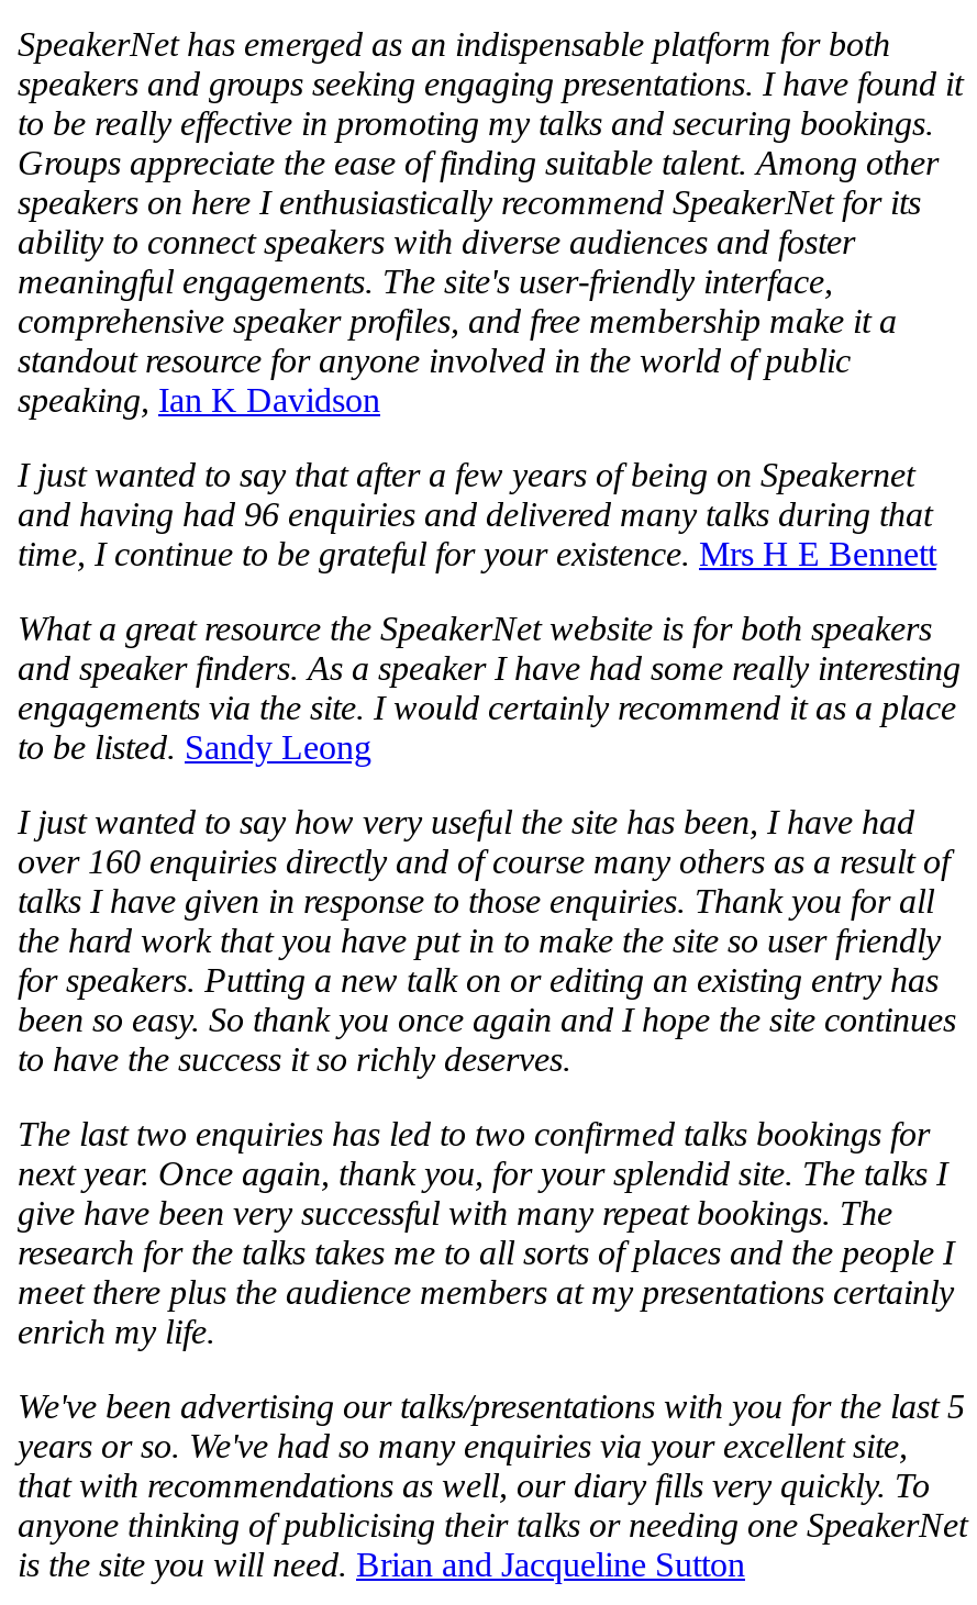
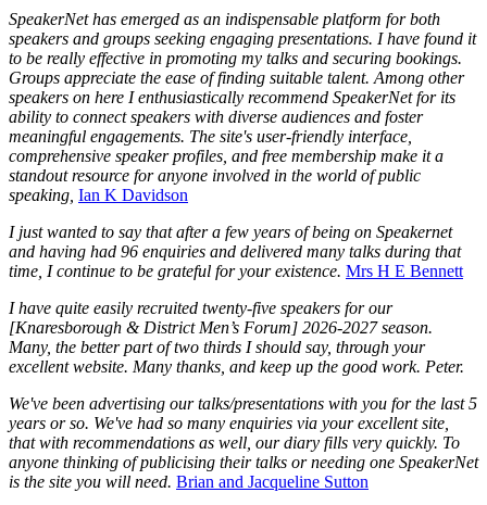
[18,610,961,1350] What a great resource the SpeakerNet website is for both speakers | and speaker finders. As a speaker I have had some really interesting | engagements via the site. I would certainly recommend it as a place | to be listed. Sandy Leong | I just wanted to say how very useful the site has been, I have had | over 160 enquiries directly and of course many others as a result of | talks I have given in response to those enquiries. Thank you for all | the hard work that you have put in to make the site so user friendly | for speakers. Putting a new talk on or editing an existing entry has | been so easy. So thank you once again and I hope the site continues | to have the success it so richly deserves. | The last two enquiries has led to two confirmed talks bookings for | next year. Once again, thank you, for your splendid site. The talks I | give have been very successful with many repeat bookings. The | research for the talks takes me to all sorts of places and the people I | meet there plus the audience members at my presentations certainly | enrich my life. -> [9,299,464,376] I have quite easily recruited twenty-five speakers for our | [Knaresborough & District Men’s Forum] 2026-2027 season. | Many, the better part of two thirds I should say, through your | excellent website. Many thanks, and keep up the good work. Peter.

